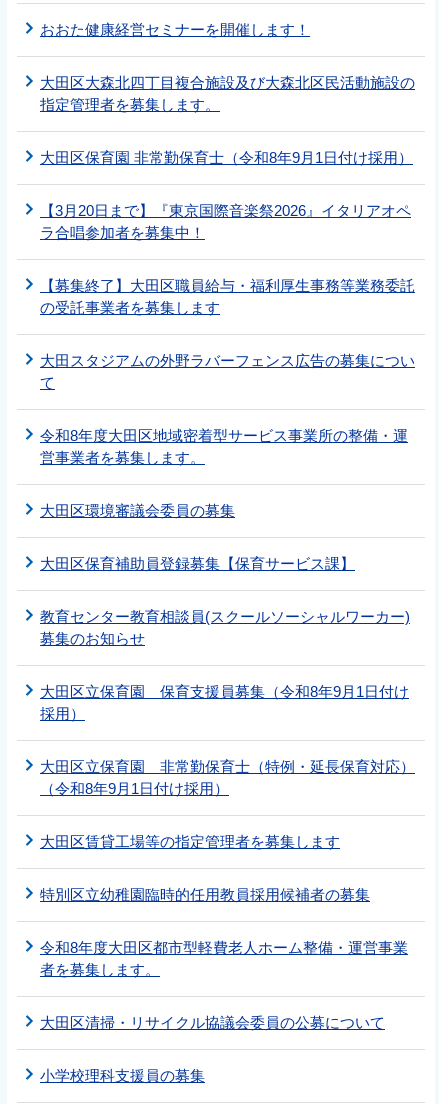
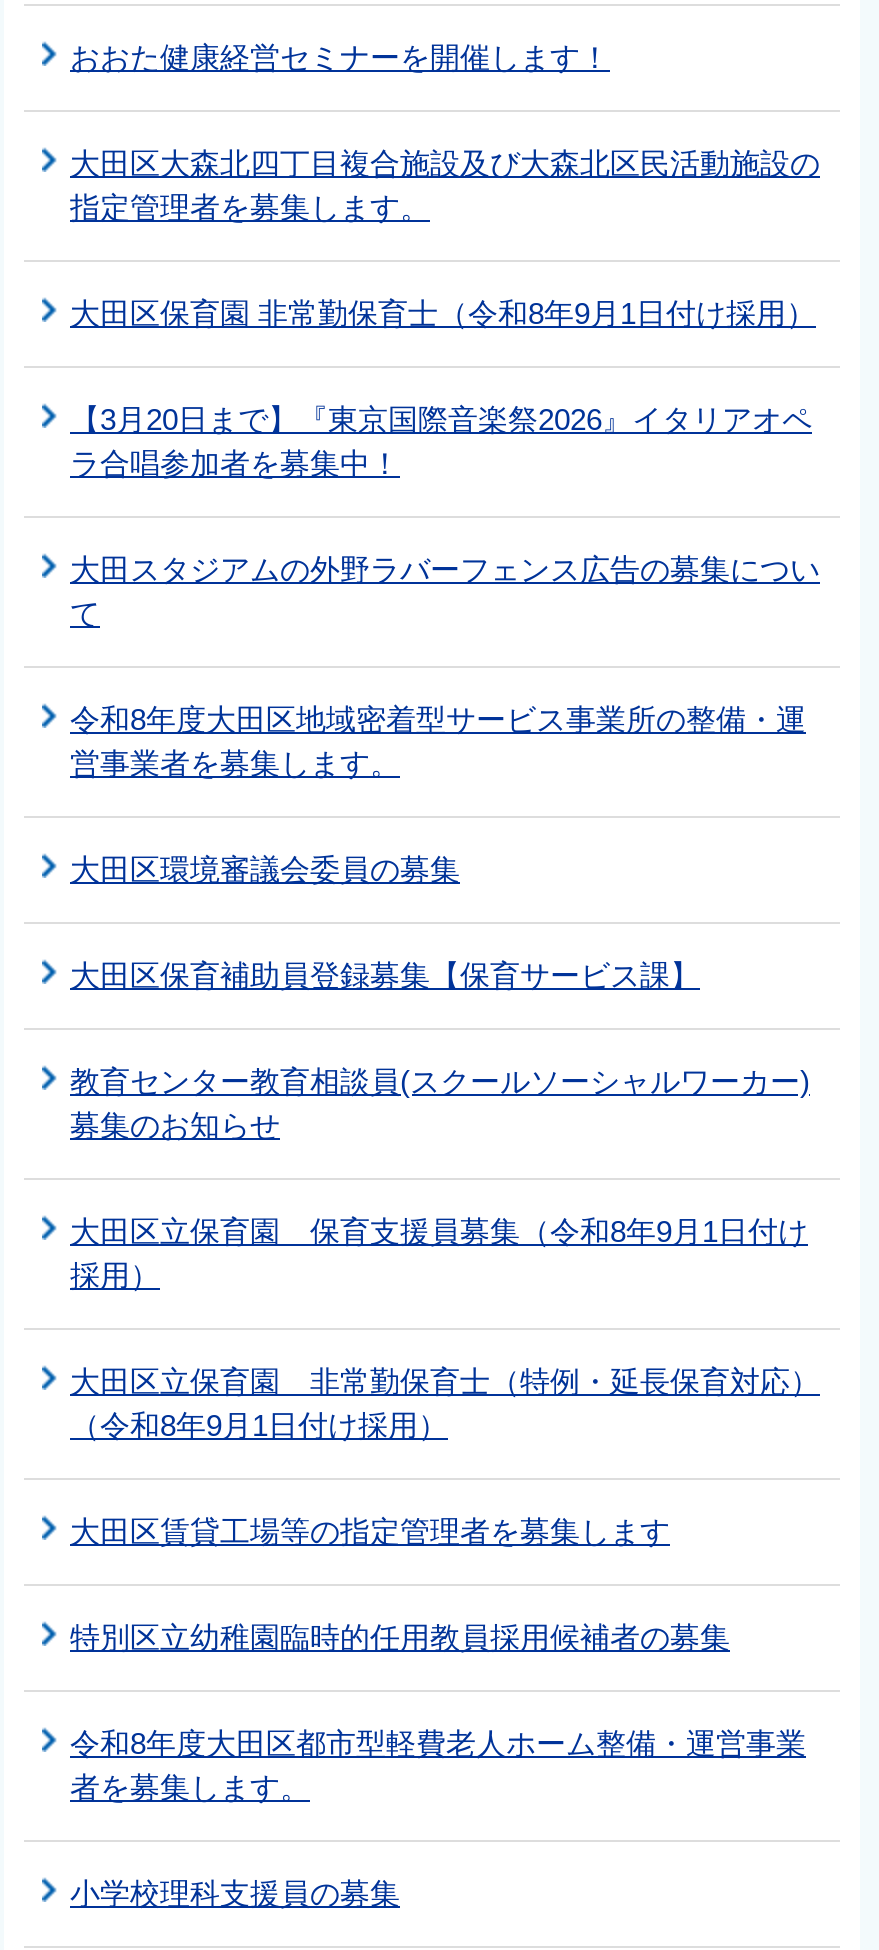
[40,277,415,316] 【募集終了】大田区職員給与・福利厚生事務等業務委託 | の受託事業者を募集します -> none
[40,1014,385,1031] 大田区清掃・リサイクル協議会委員の公募について -> none

